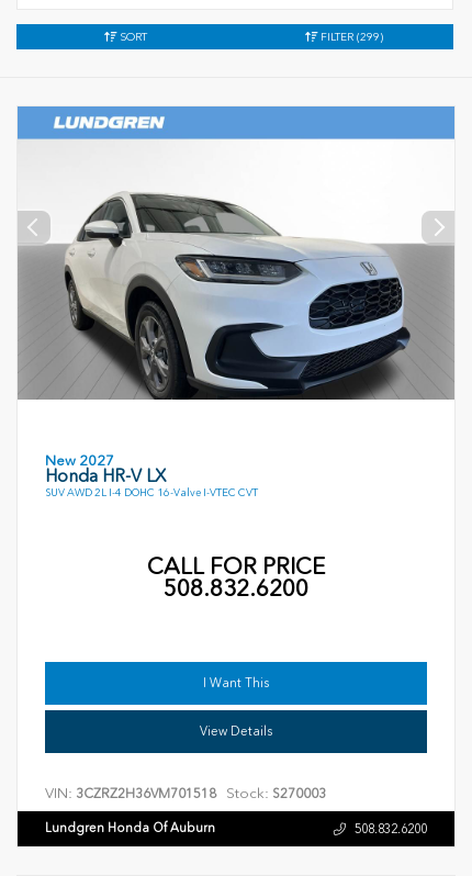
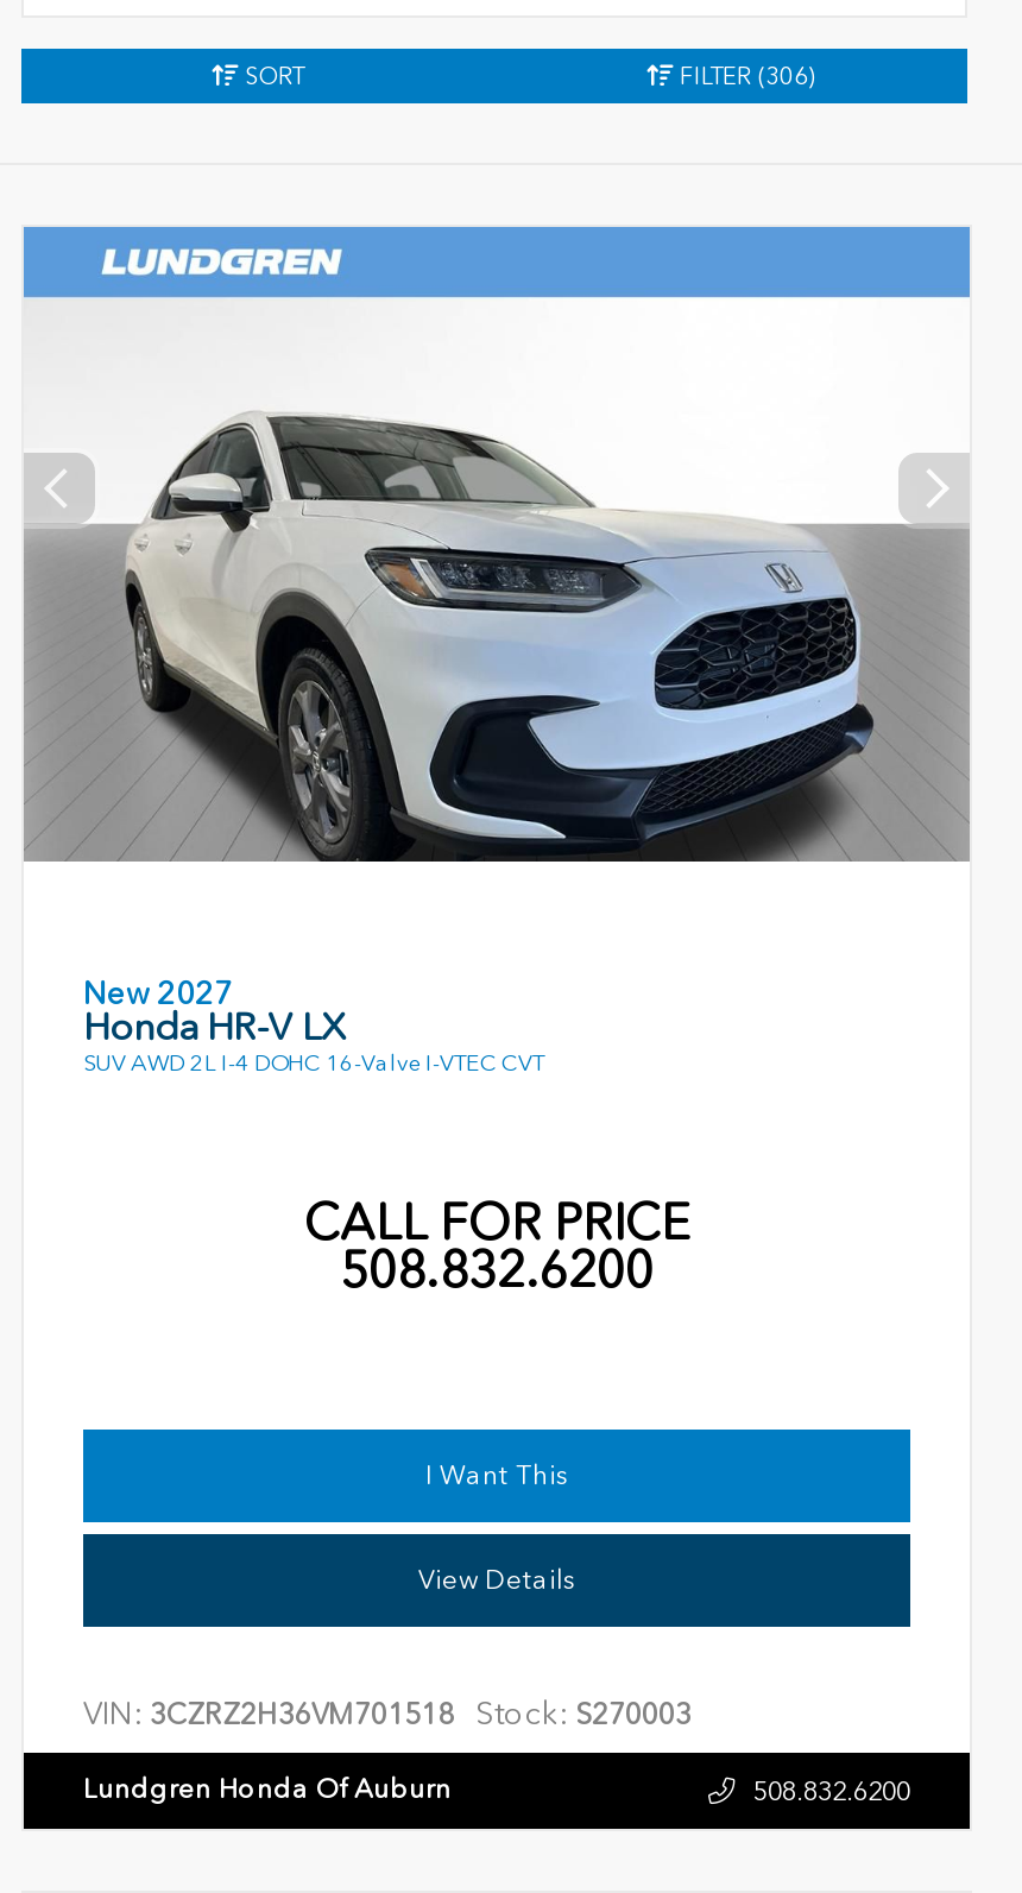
[317,31,383,44] FILTER (299) -> [673,63,815,91] FILTER (306)

